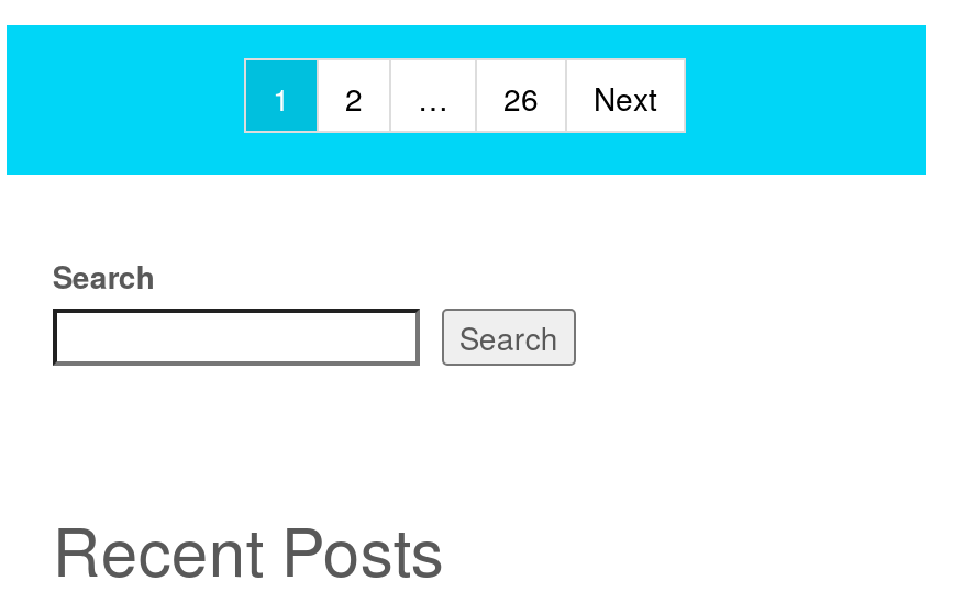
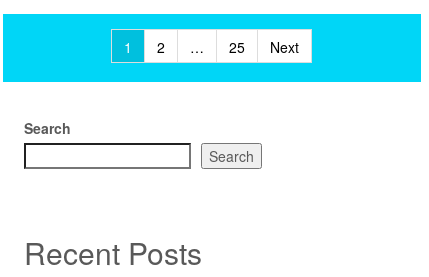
[503,76,539,120] 26 -> [229,37,245,57] 25

